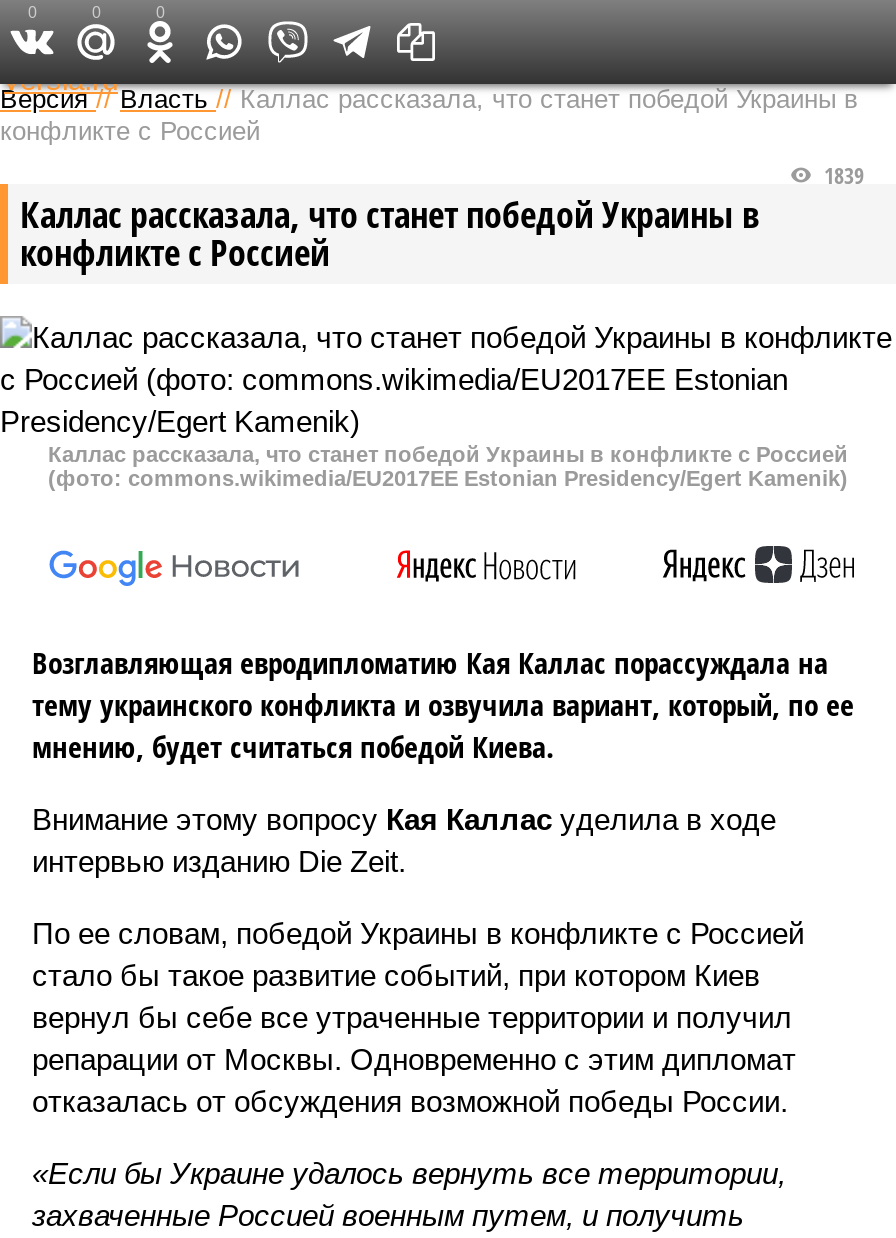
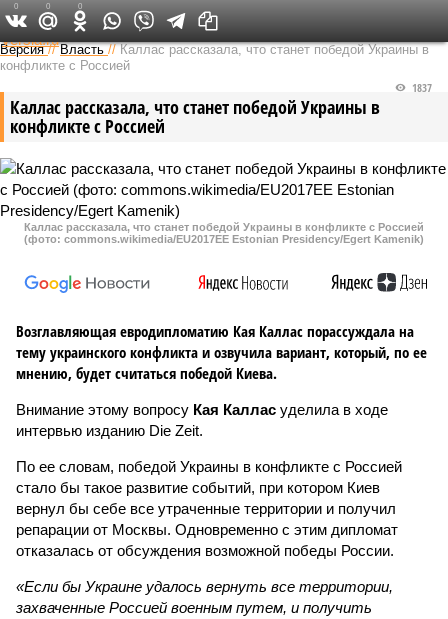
[818,160,864,190] 1839 -> [409,80,432,95] 1837

